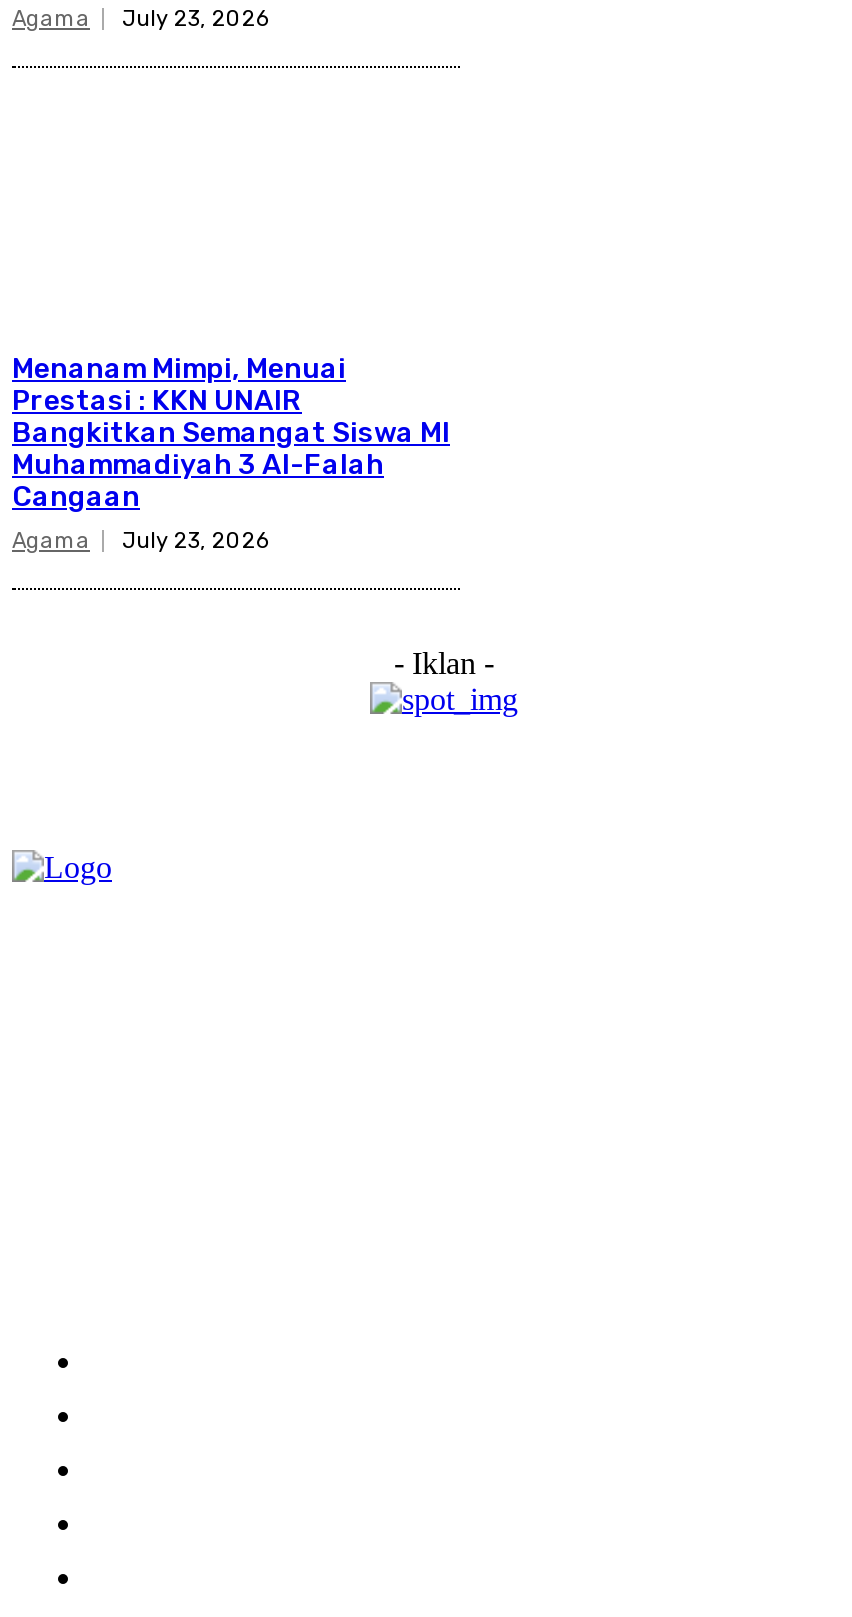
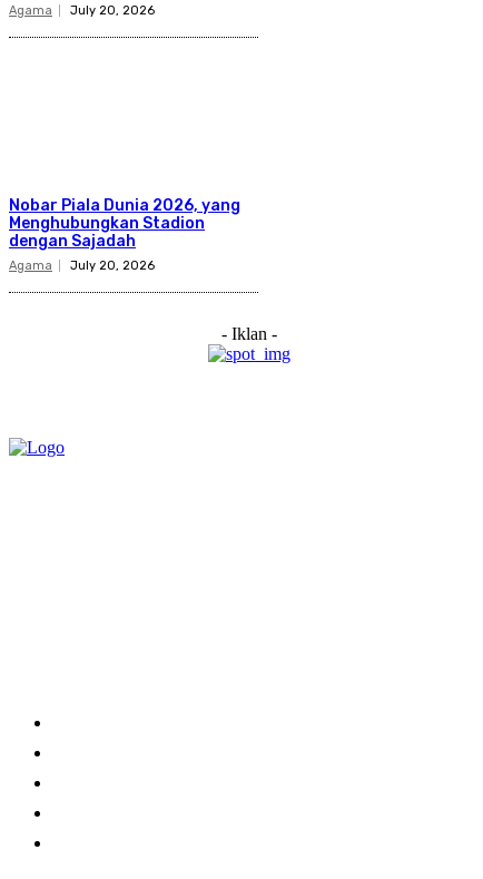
[12,7,270,33] Agama July 23, 2026 -> [9,4,155,18] Agama July 20, 2026
[12,352,450,514] Menanam Mimpi, Menuai | Prestasi : KKN UNAIR | Bangkitkan Semangat Siswa MI | Muhammadiyah 3 Al-Falah | Cangaan -> [9,196,240,251] Nobar Piala Dunia 2026, yang | Menghubungkan Stadion | dengan Sajadah
[12,528,270,554] Agama July 23, 2026 -> [9,258,155,273] Agama July 20, 2026

